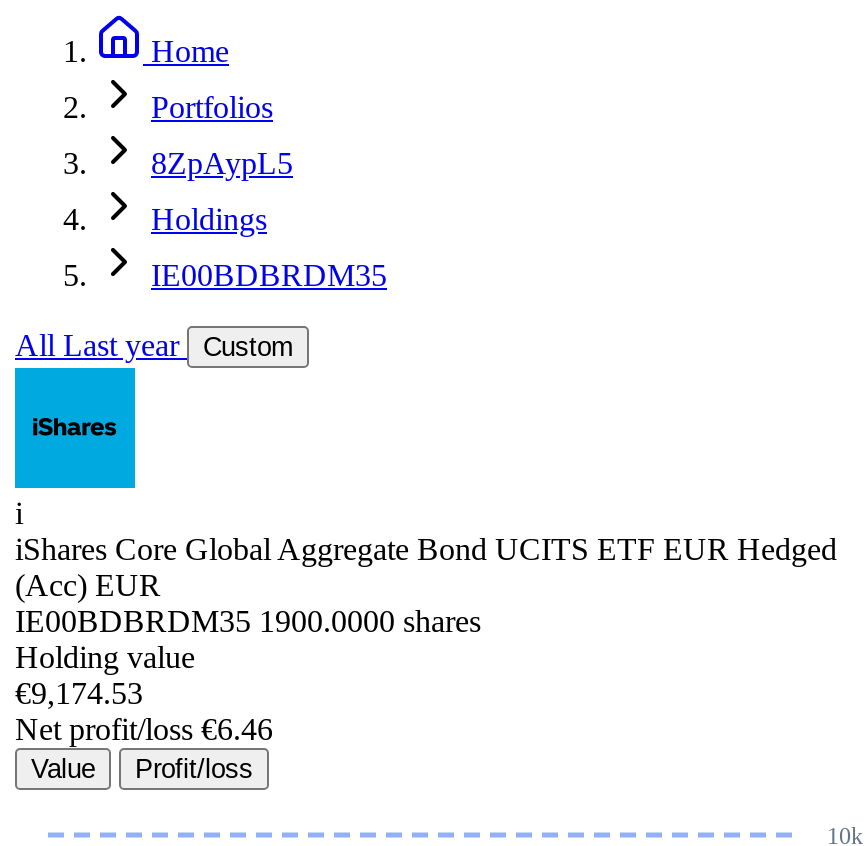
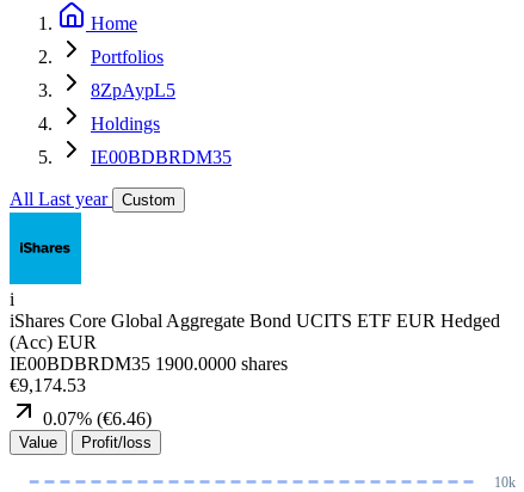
[15,640,195,674] Holding value -> none
[15,712,273,746] Net profit/loss €6.46 -> [43,408,152,429] 0.07% (€6.46)

